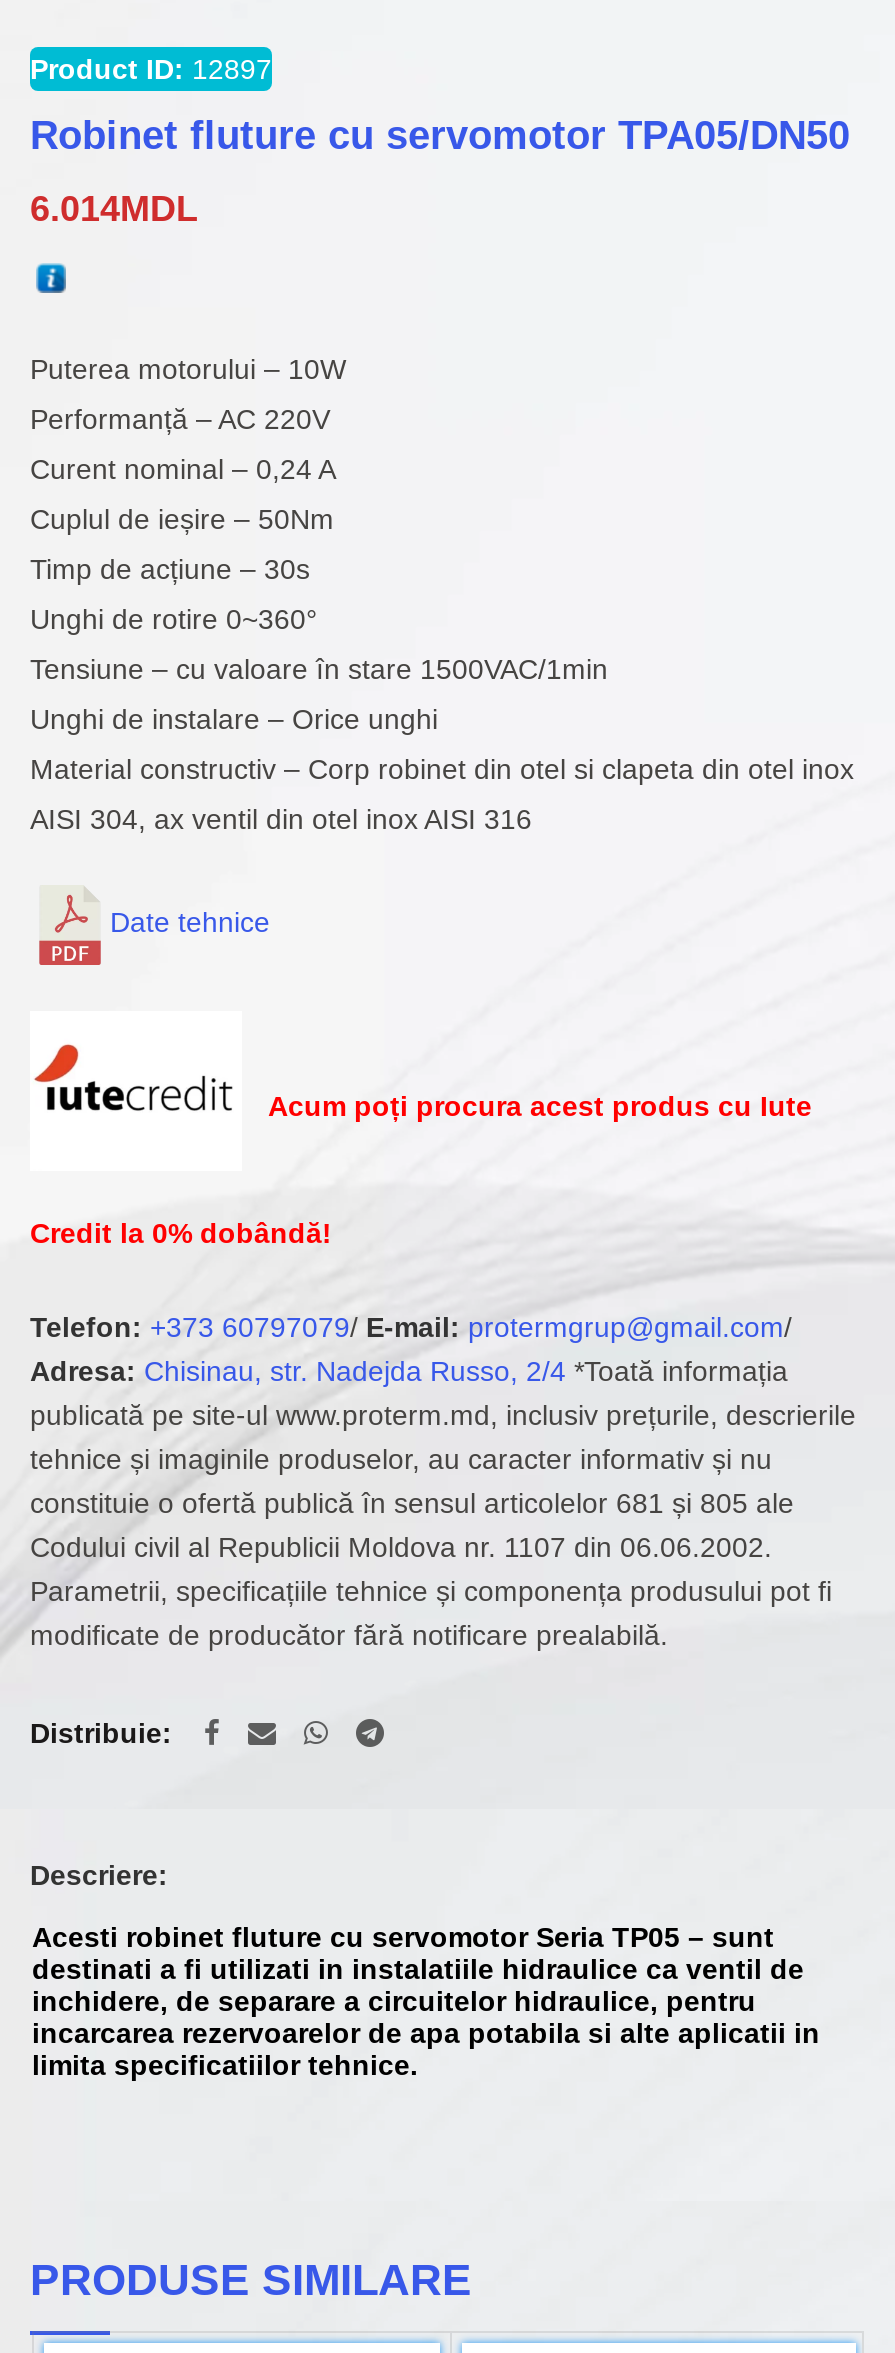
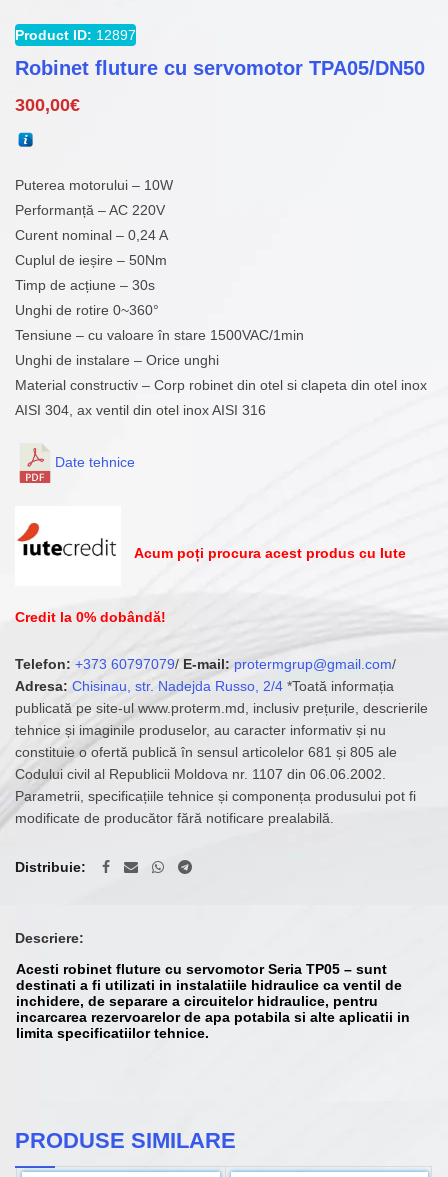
[30,189,198,229] 6.014MDL -> [15,95,80,115] 300,00€

